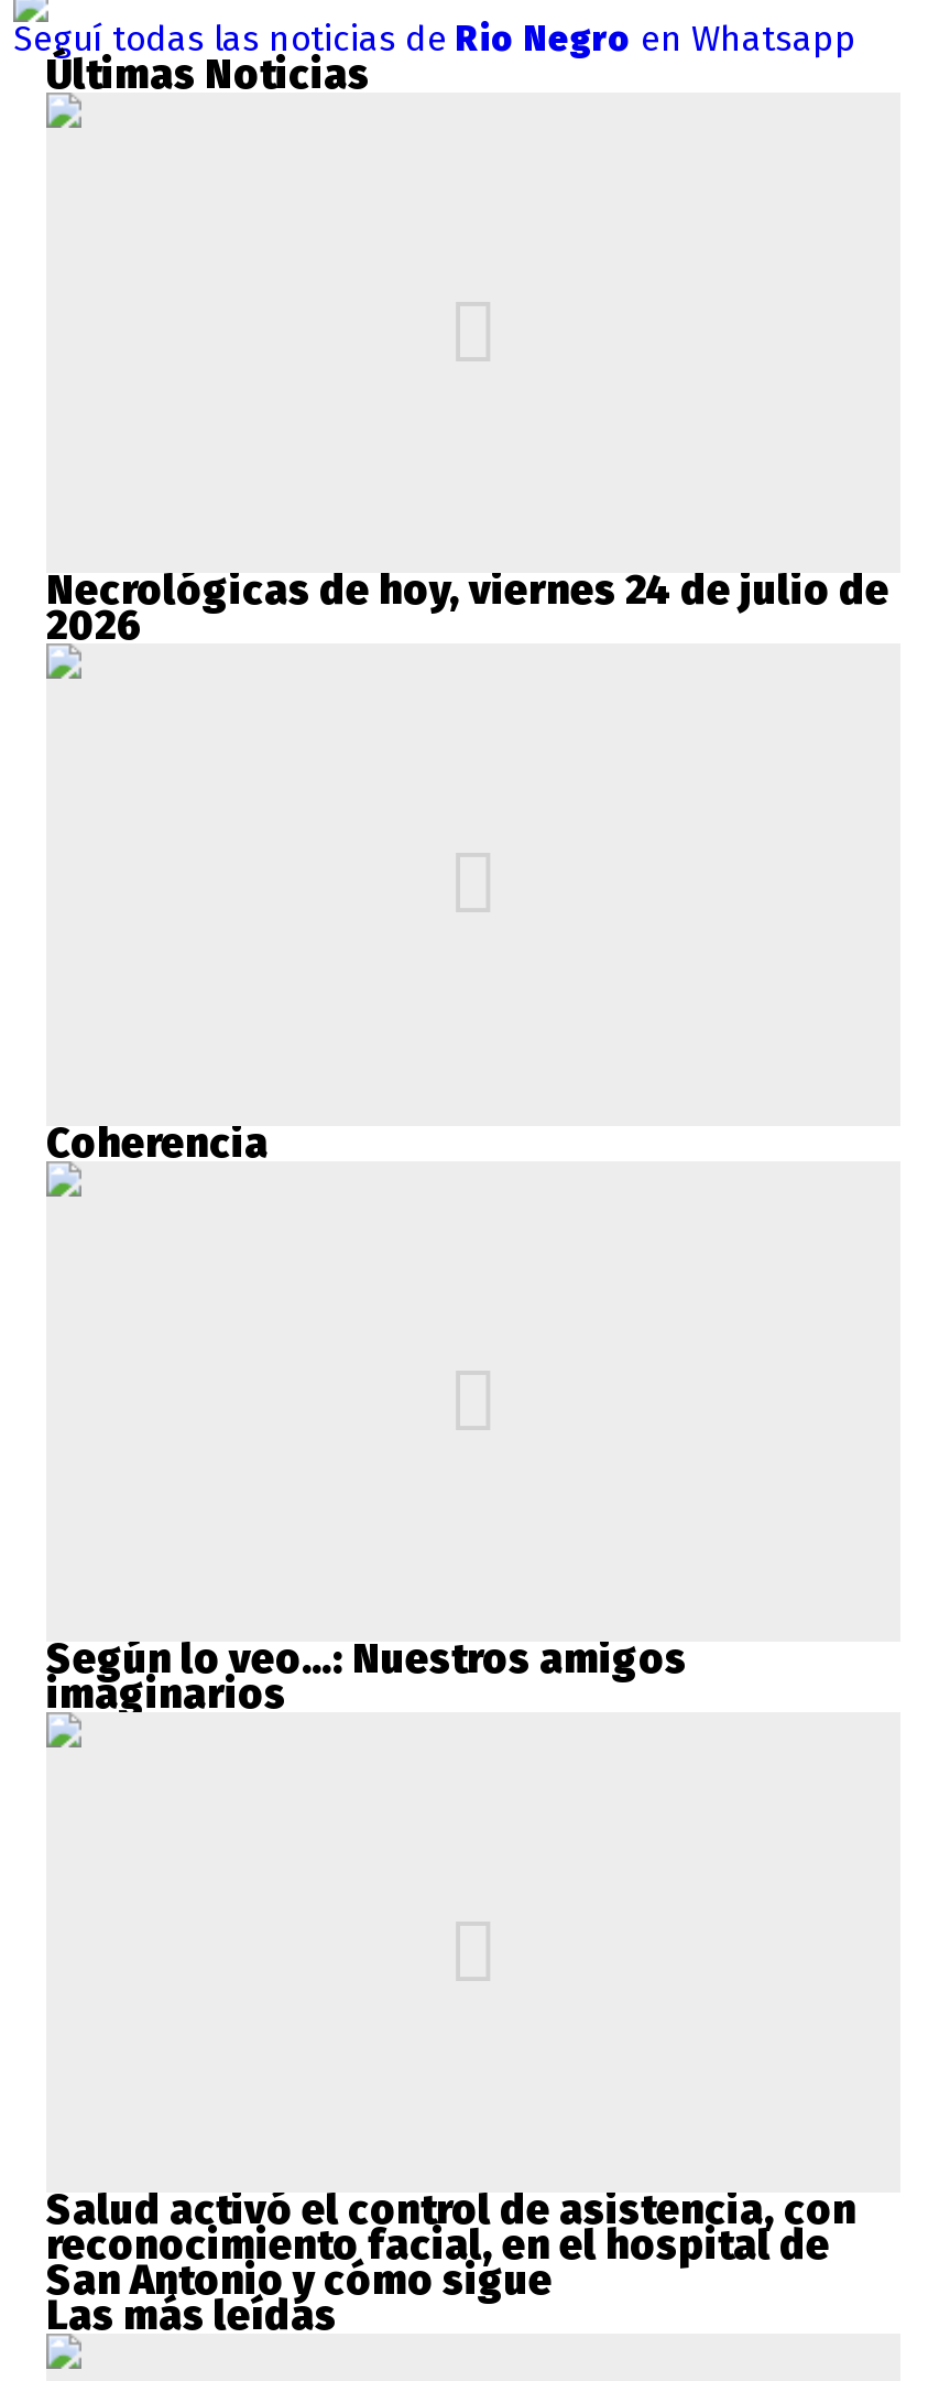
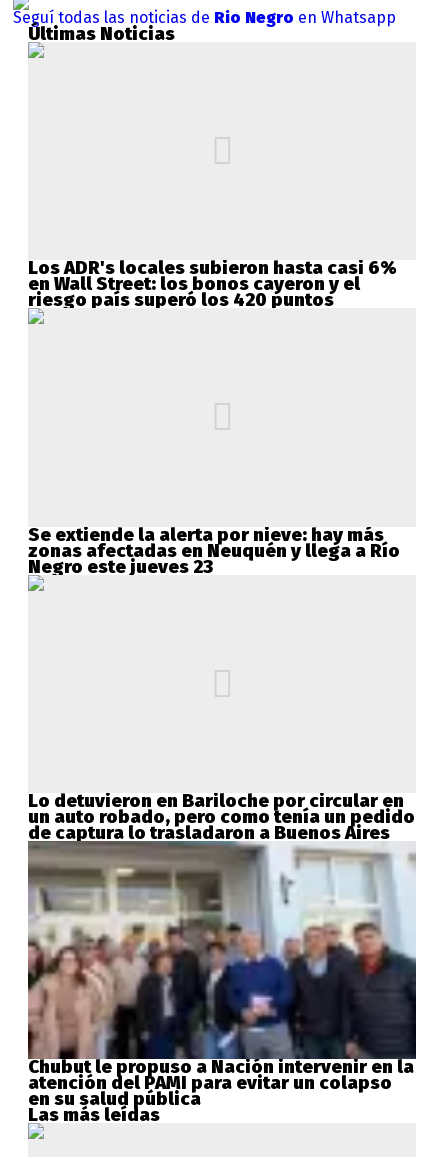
none -> [27,851,417,1049] [image]
[46,567,889,651] Necrológicas de hoy, viernes 24 de julio de | 2026 -> [28,257,397,311] Los ADR's locales subieron hasta casi 6% | en Wall Street: los bonos cayeron y el | riesgo país superó los 420 puntos
[46,1118,269,1167] Coherencia -> [28,523,400,577] Se extiende la alerta por nieve: hay más | zonas afectadas en Neuquén y llega a Río | Negro este jueves 23
[46,1635,687,1718] Según lo veo…: Nuestros amigos | imaginarios -> [28,790,415,844] Lo detuvieron en Bariloche por circular en | un auto robado, pero como tenía un pedido | de captura lo trasladaron a Buenos Aires
[46,2186,856,2305] Salud activó el control de asistencia, con | reconocimiento facial, en el hospital de | San Antonio y cómo sigue -> [28,1056,414,1110] Chubut le propuso a Nación intervenir en la | atención del PAMI para evitar un colapso | en su salud pública

